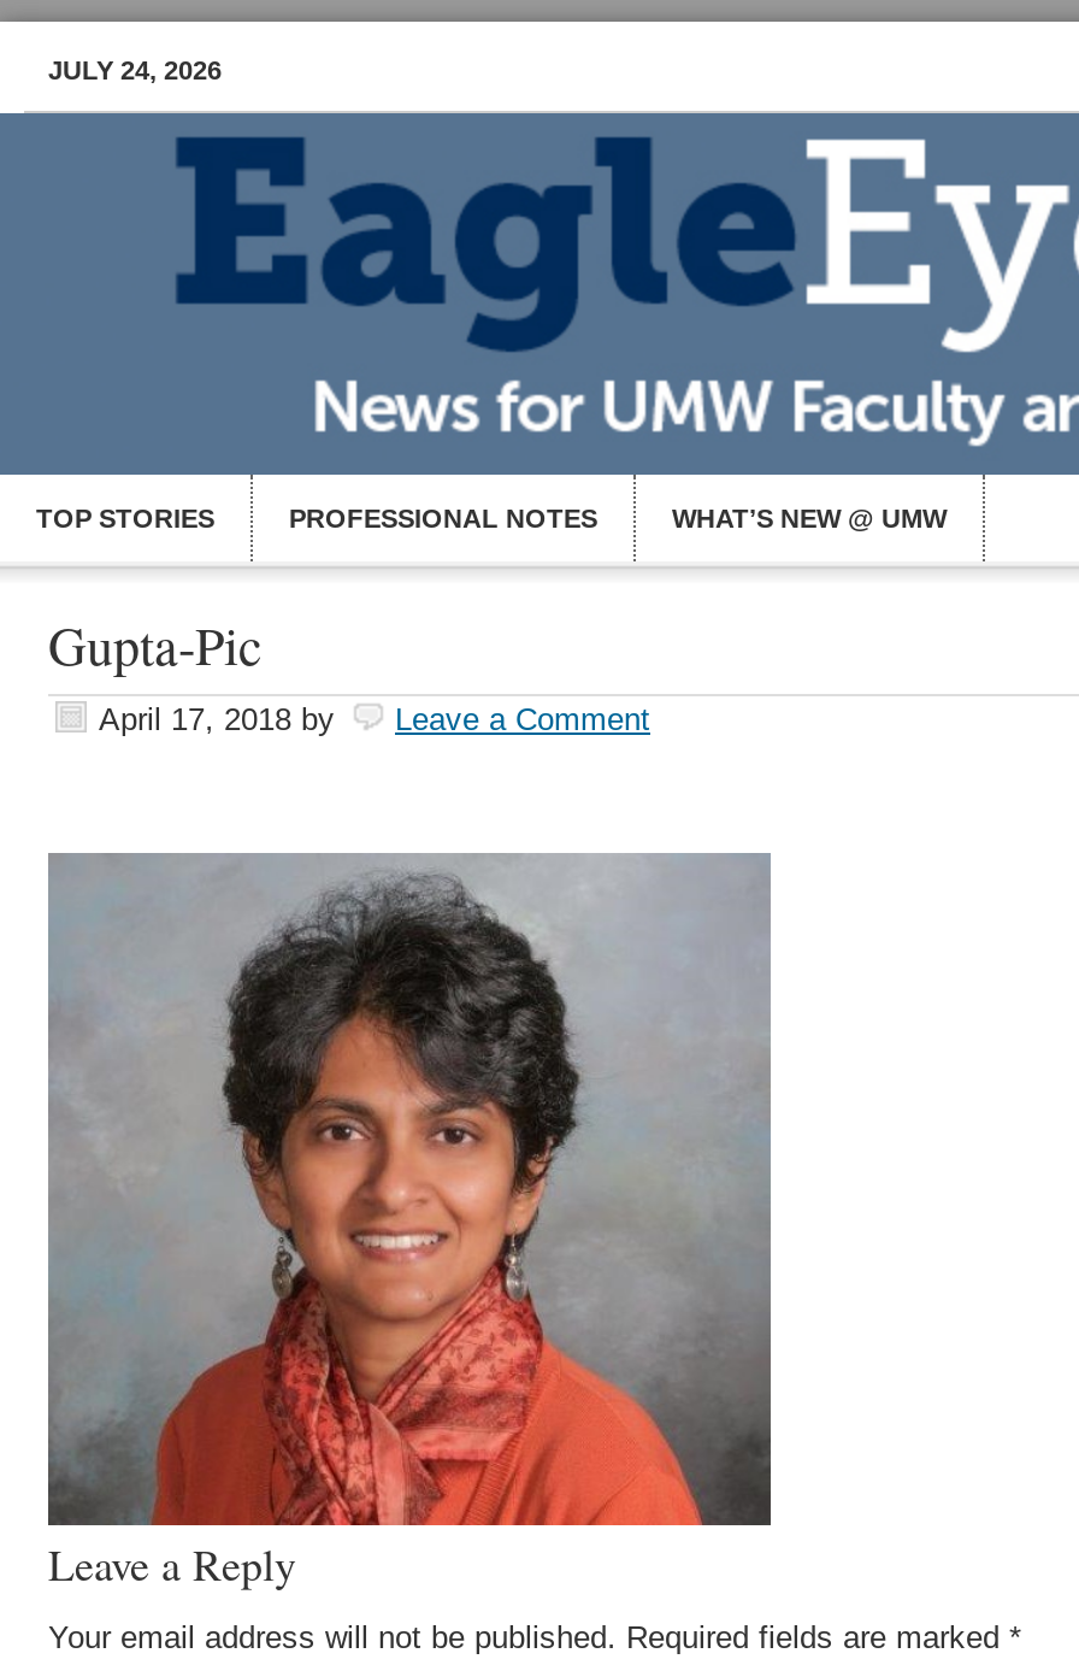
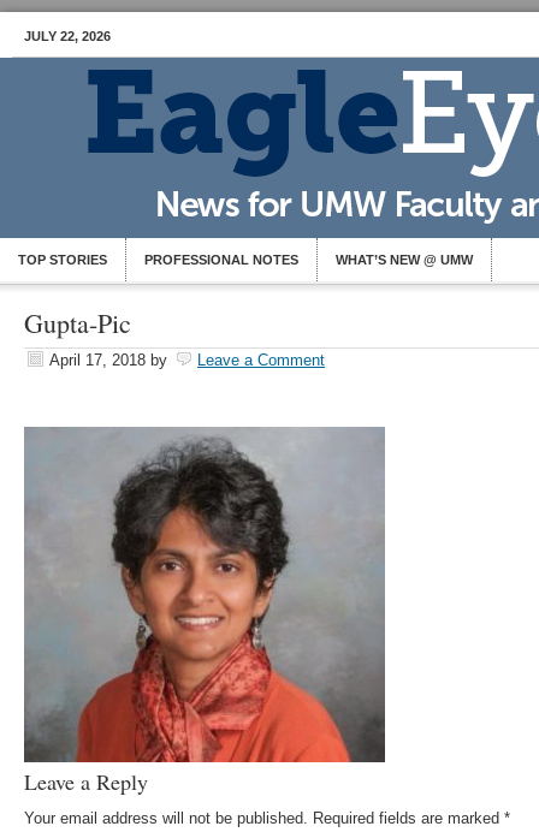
[48,55,222,84] JULY 24, 2026 -> [24,29,111,43] JULY 22, 2026

